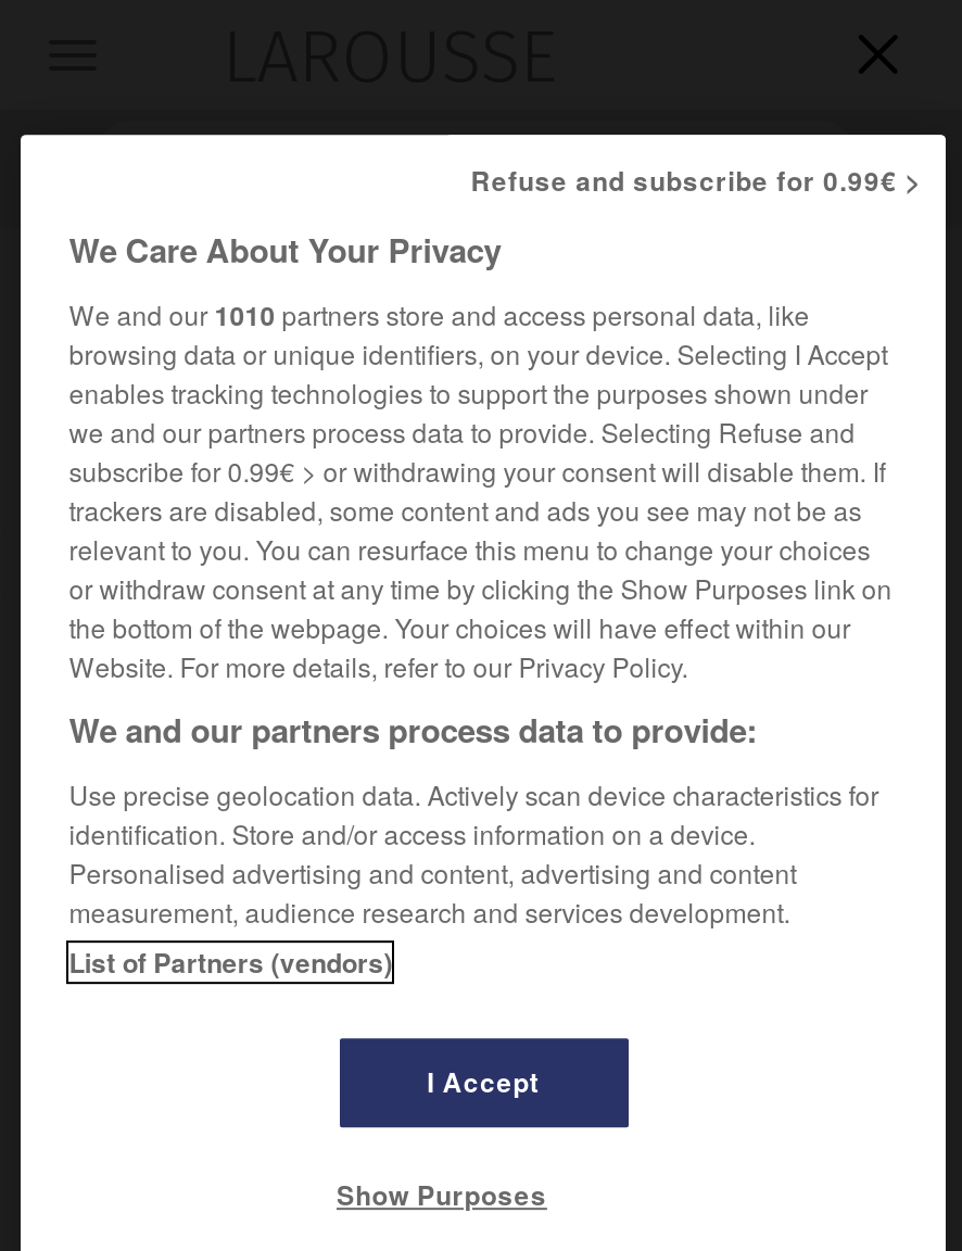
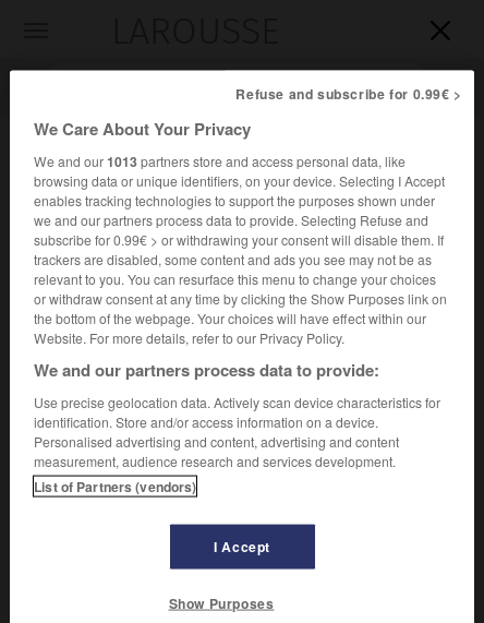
[69,296,809,336] We and our 1010 partners store and access personal data, like -> [34,152,406,171] We and our 1013 partners store and access personal data, like

